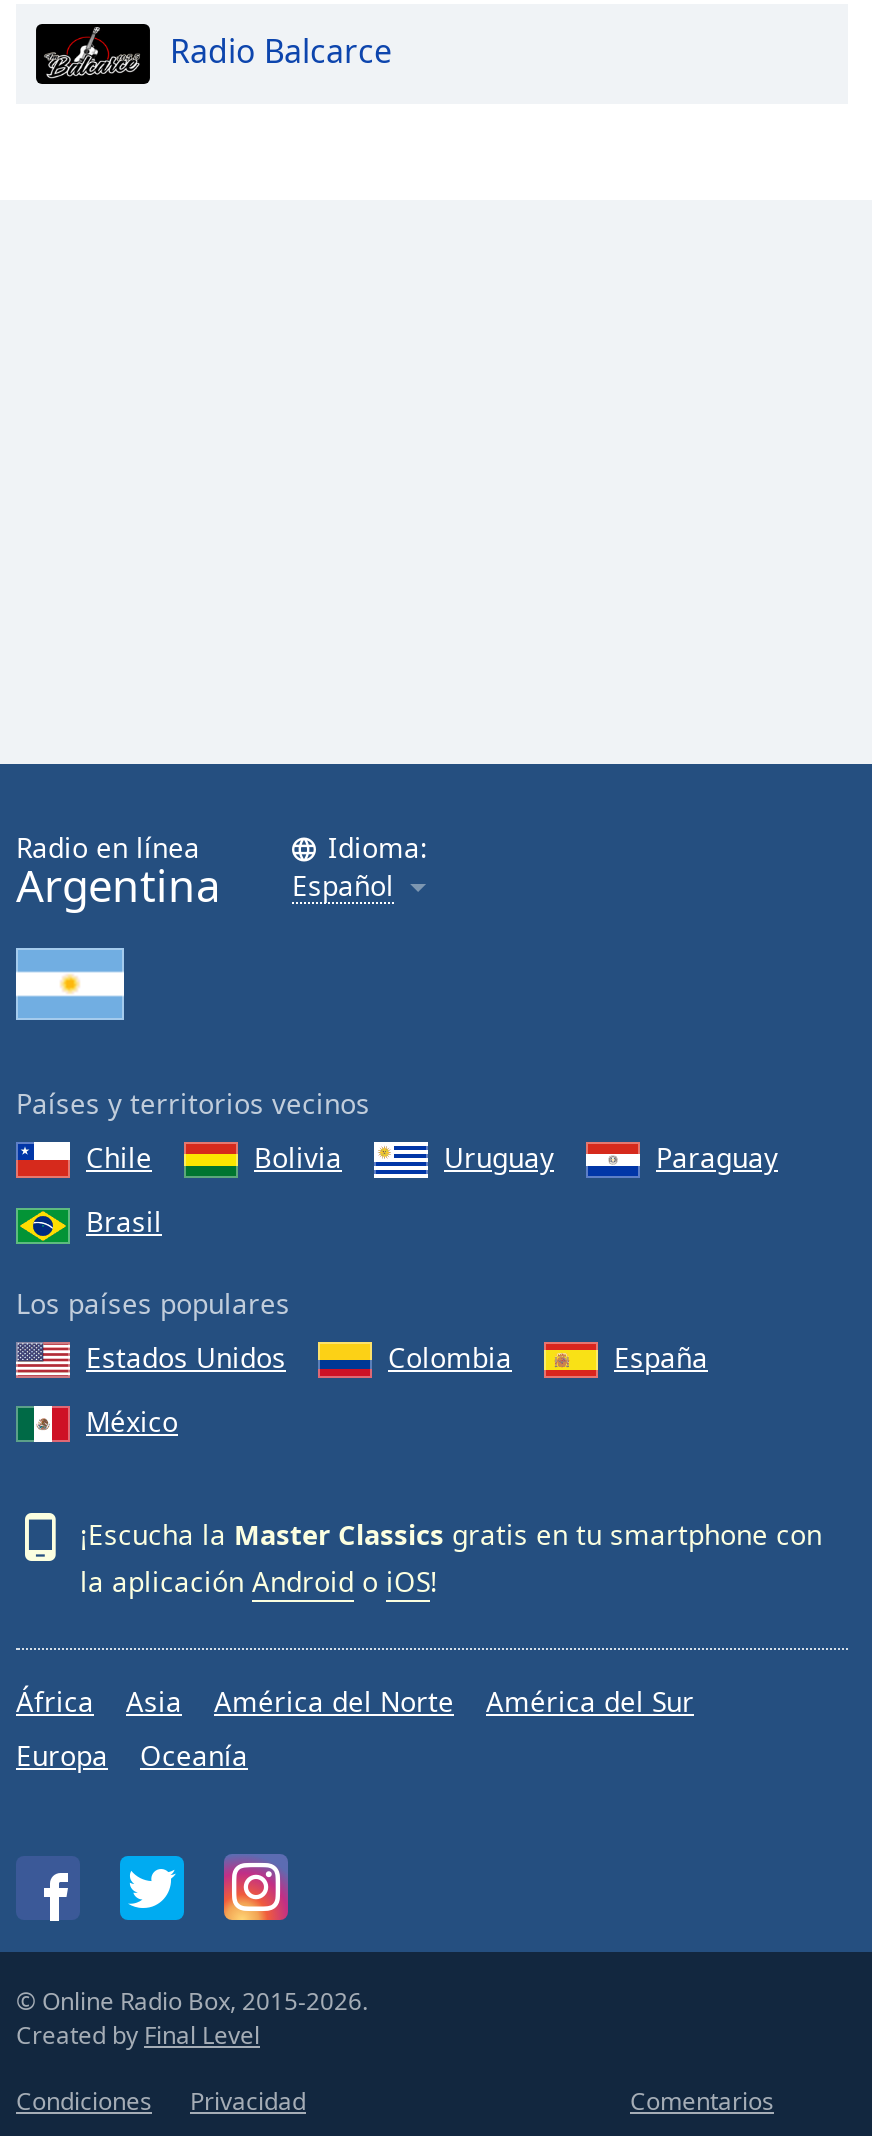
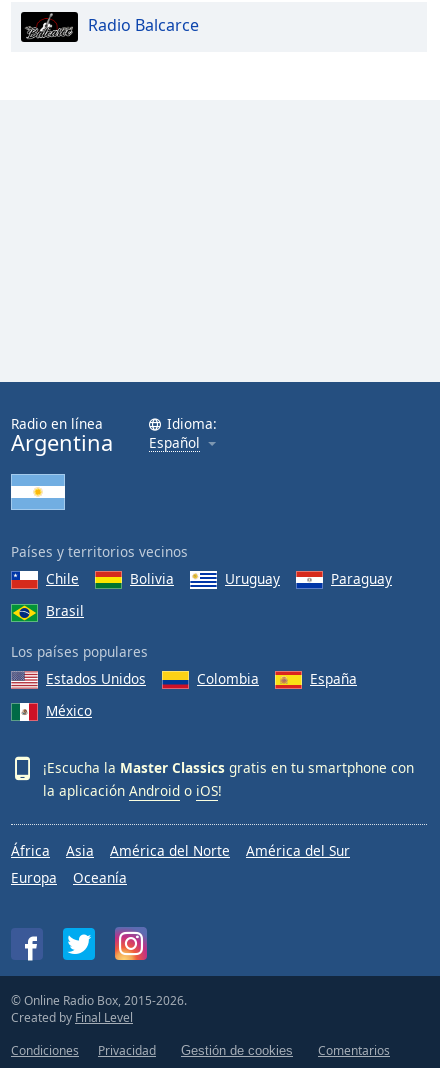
none -> [181,1043,293,1058] Gestión de cookies

